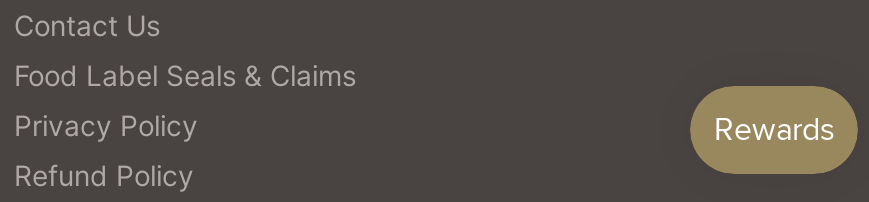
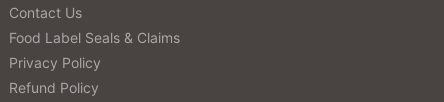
[688,84,860,176] [image] -> none

